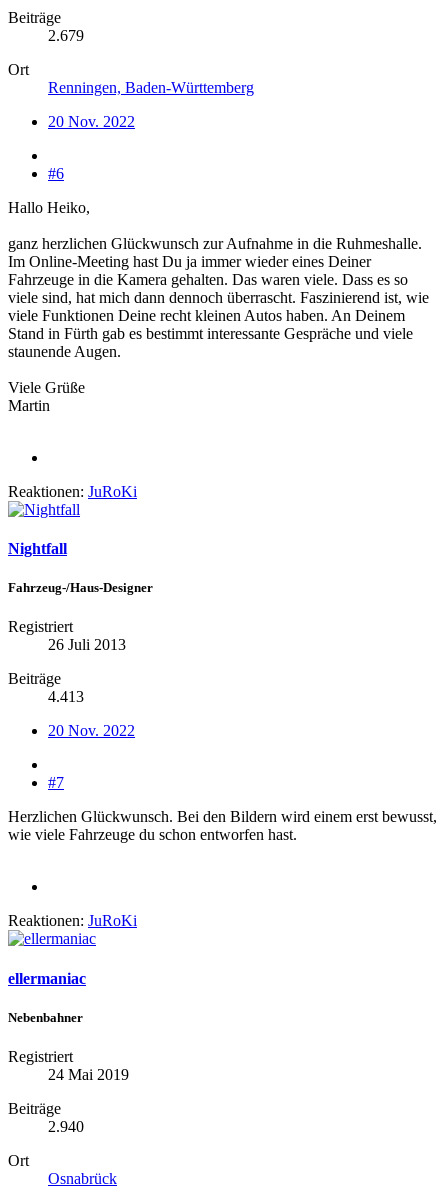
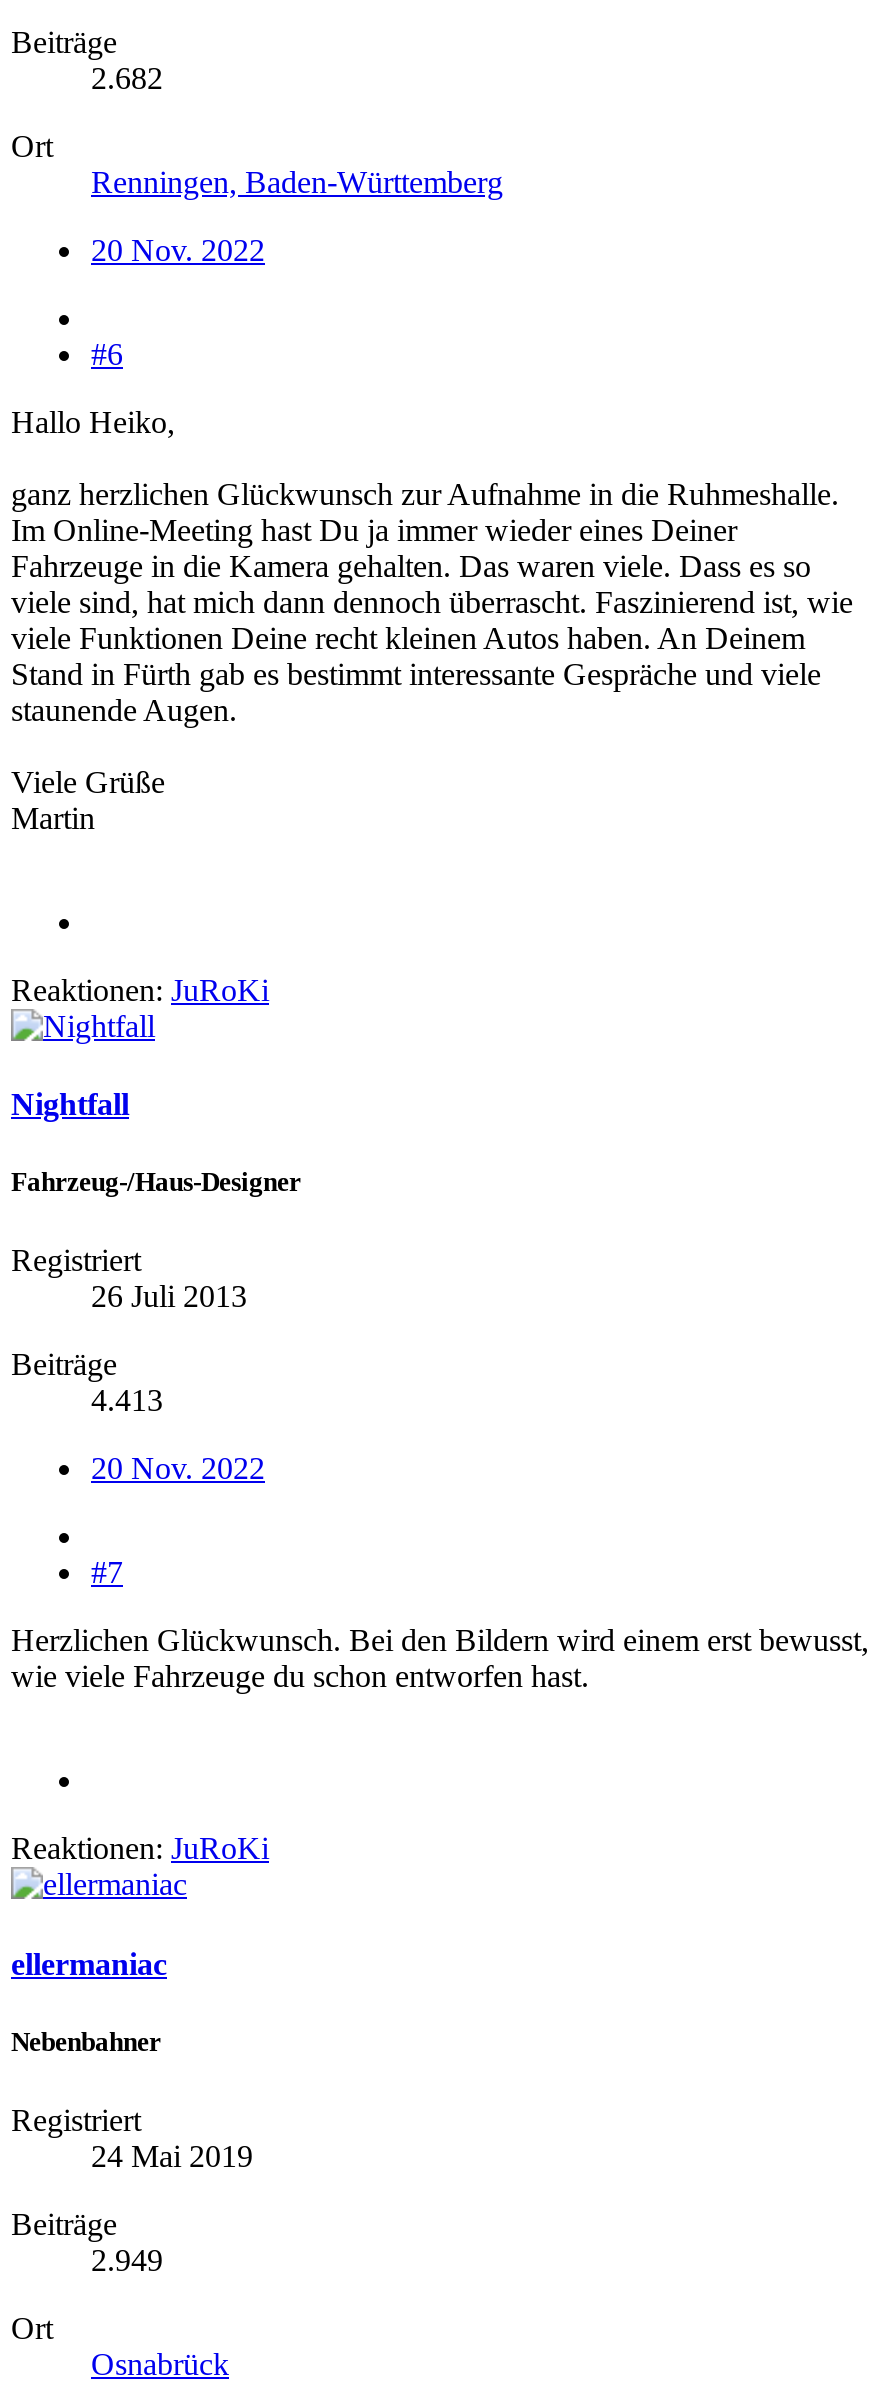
[48,27,84,44] 2.679 -> [91,61,163,95] 2.682
[48,1118,84,1135] 2.940 -> [91,2243,163,2277] 2.949

